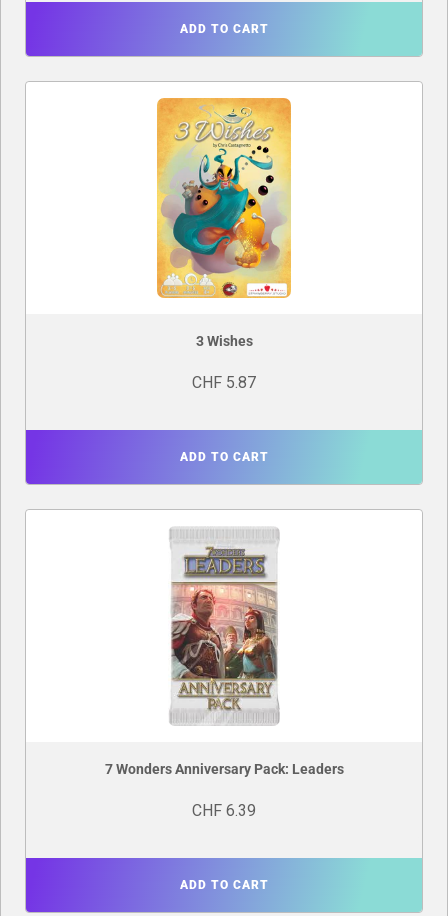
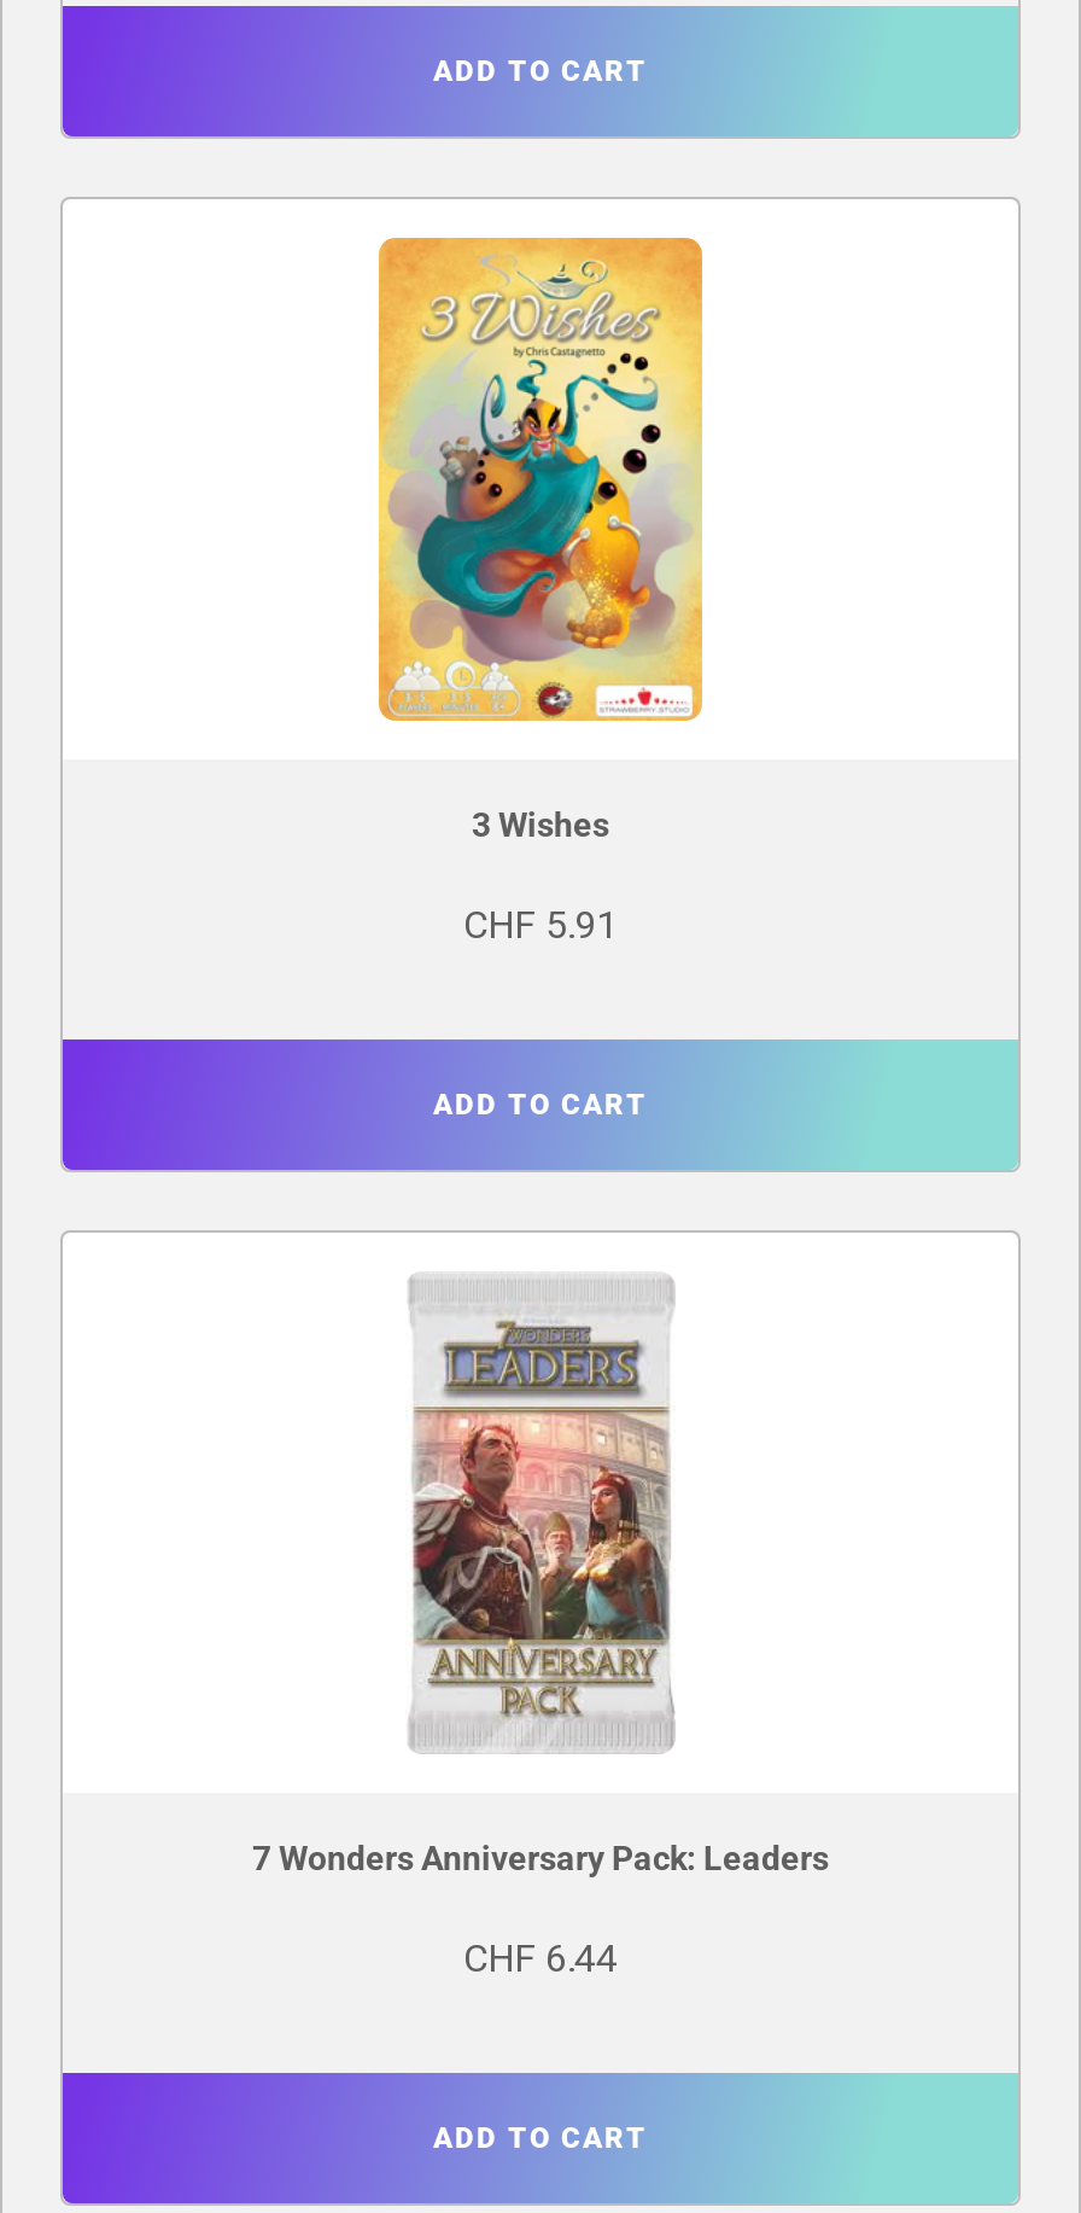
[192,373,256,392] CHF 5.87 -> [463,902,618,948] CHF 5.91
[192,801,256,820] CHF 6.39 -> [463,1935,618,1981] CHF 6.44

